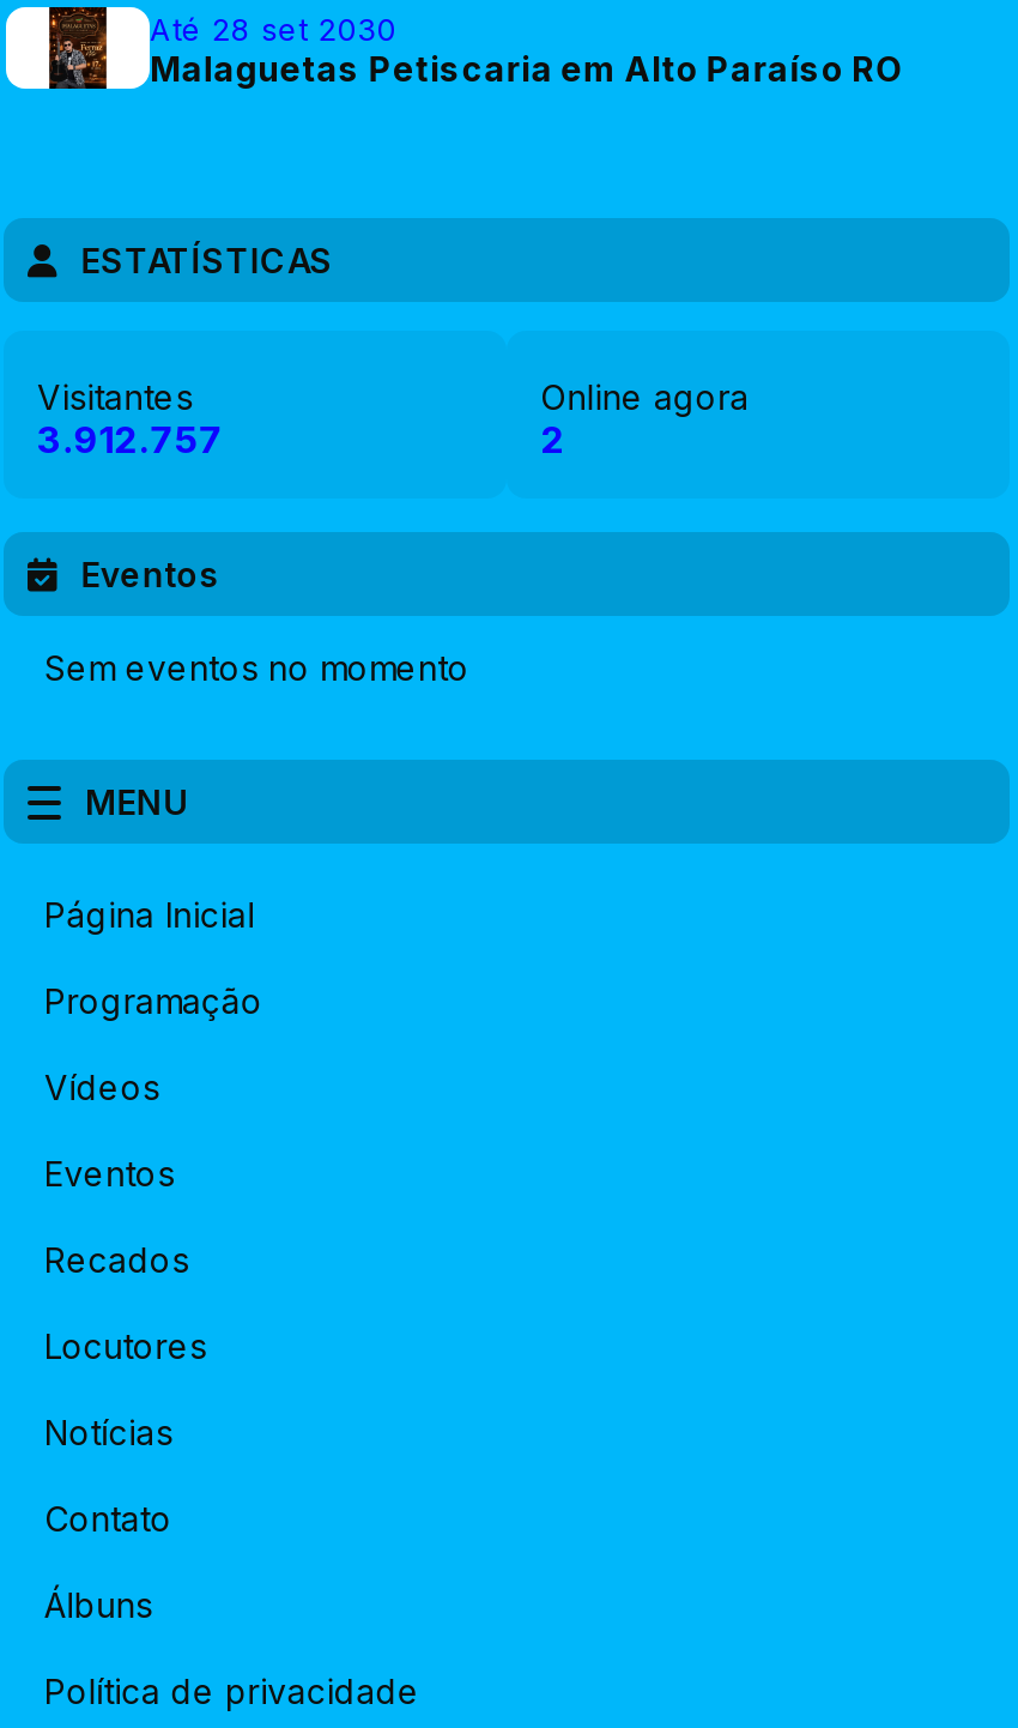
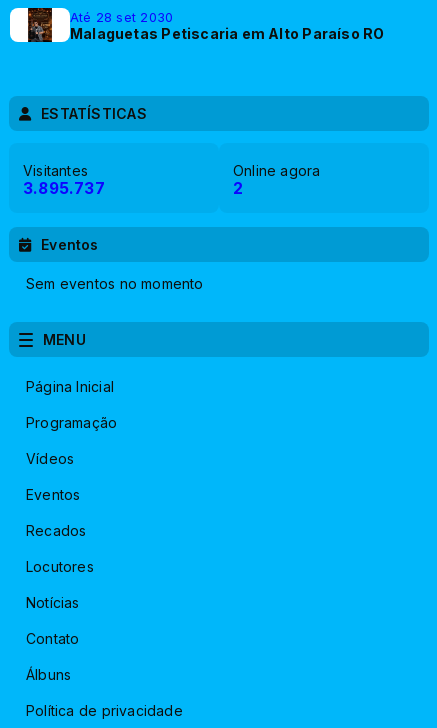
[37,416,224,461] 3.912.757 -> [23,178,105,197] 3.895.737

